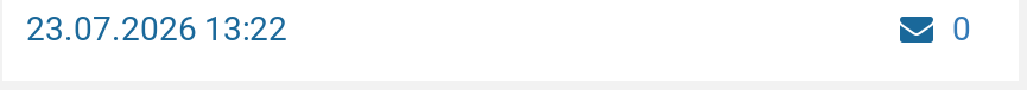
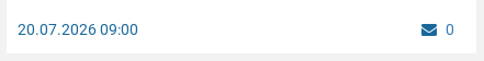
[26,10,287,48] 23.07.2026 13:22 -> [18,21,138,39] 20.07.2026 09:00

